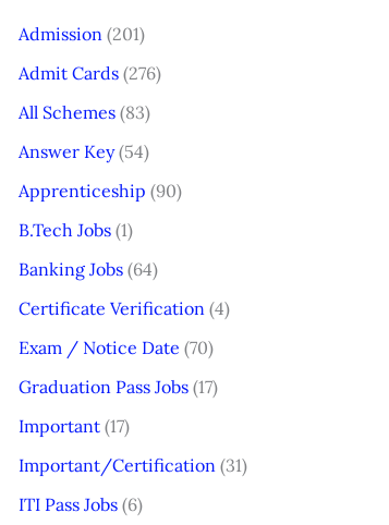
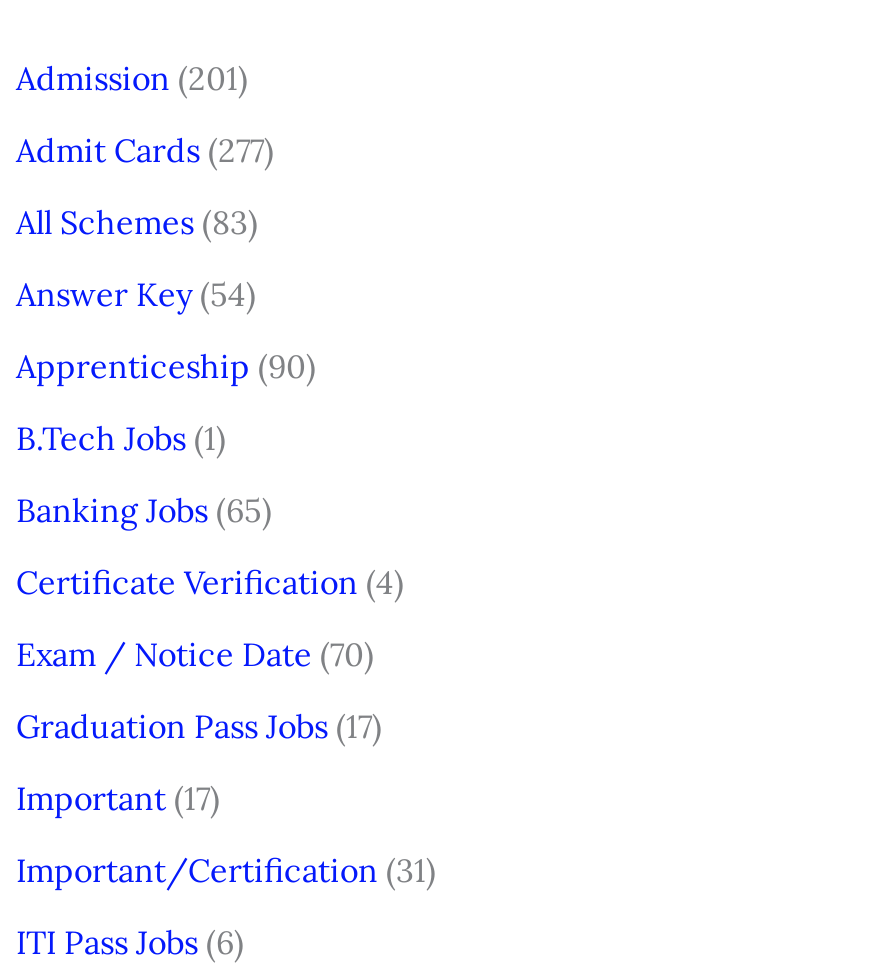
[19,62,161,84] Admit Cards (276) -> [16,130,274,170] Admit Cards (277)
[19,258,158,280] Banking Jobs (64) -> [16,490,272,530] Banking Jobs (65)

